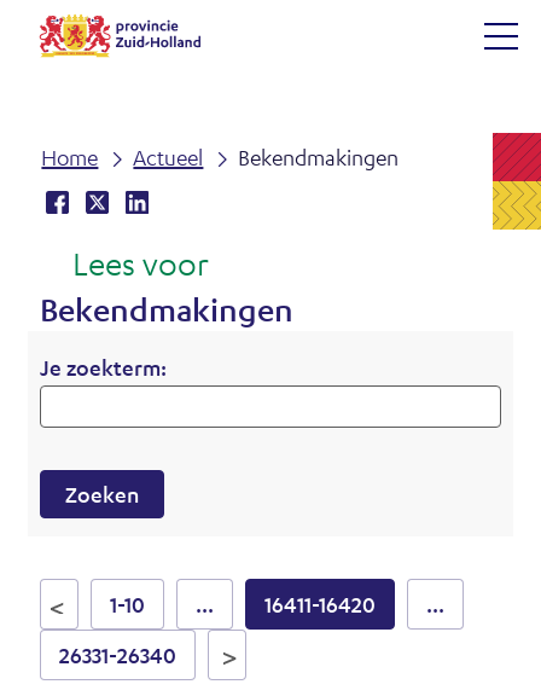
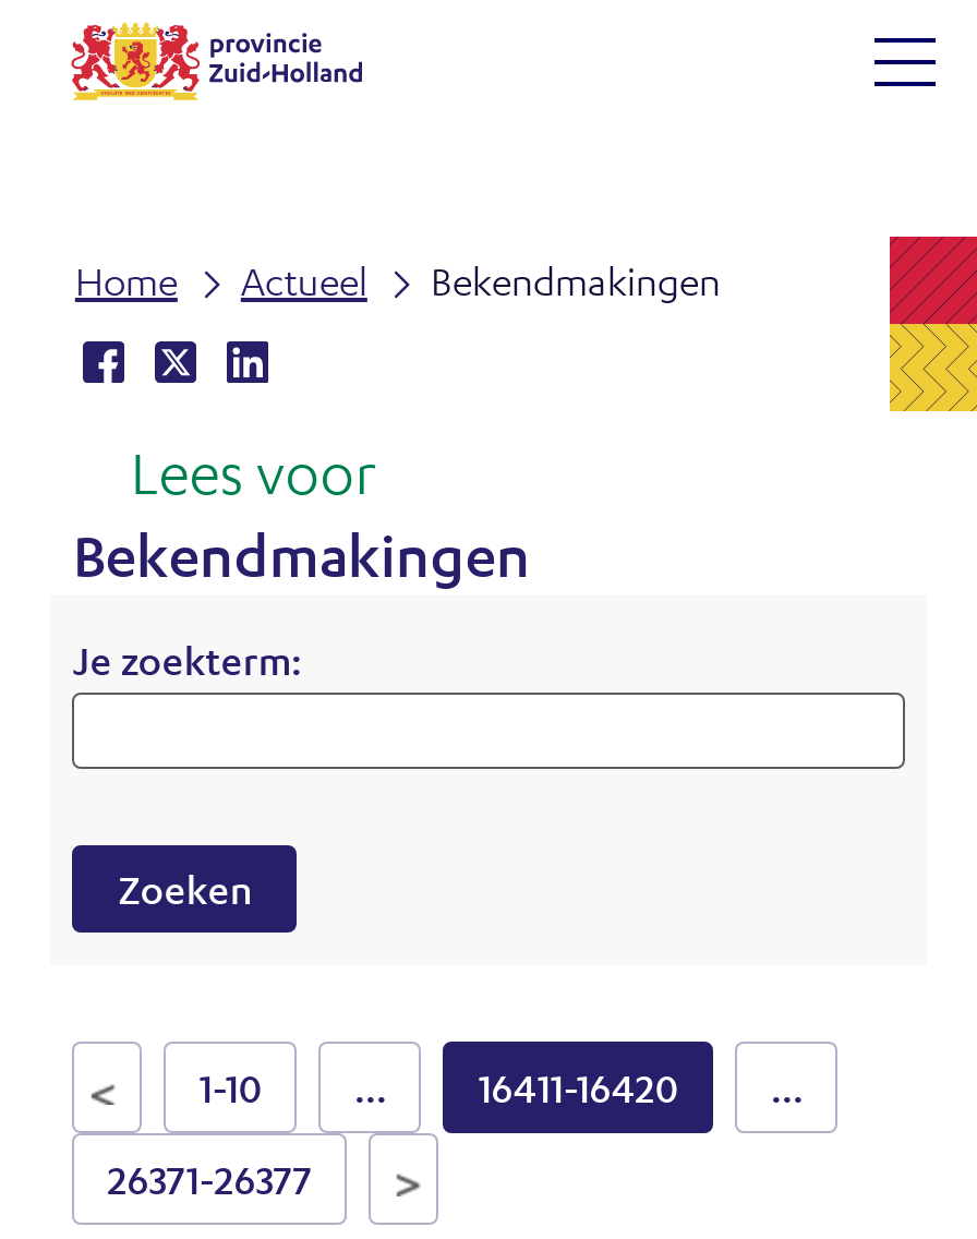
[60,642,177,668] 26331-26340 -> [108,1155,313,1203] 26371-26377

